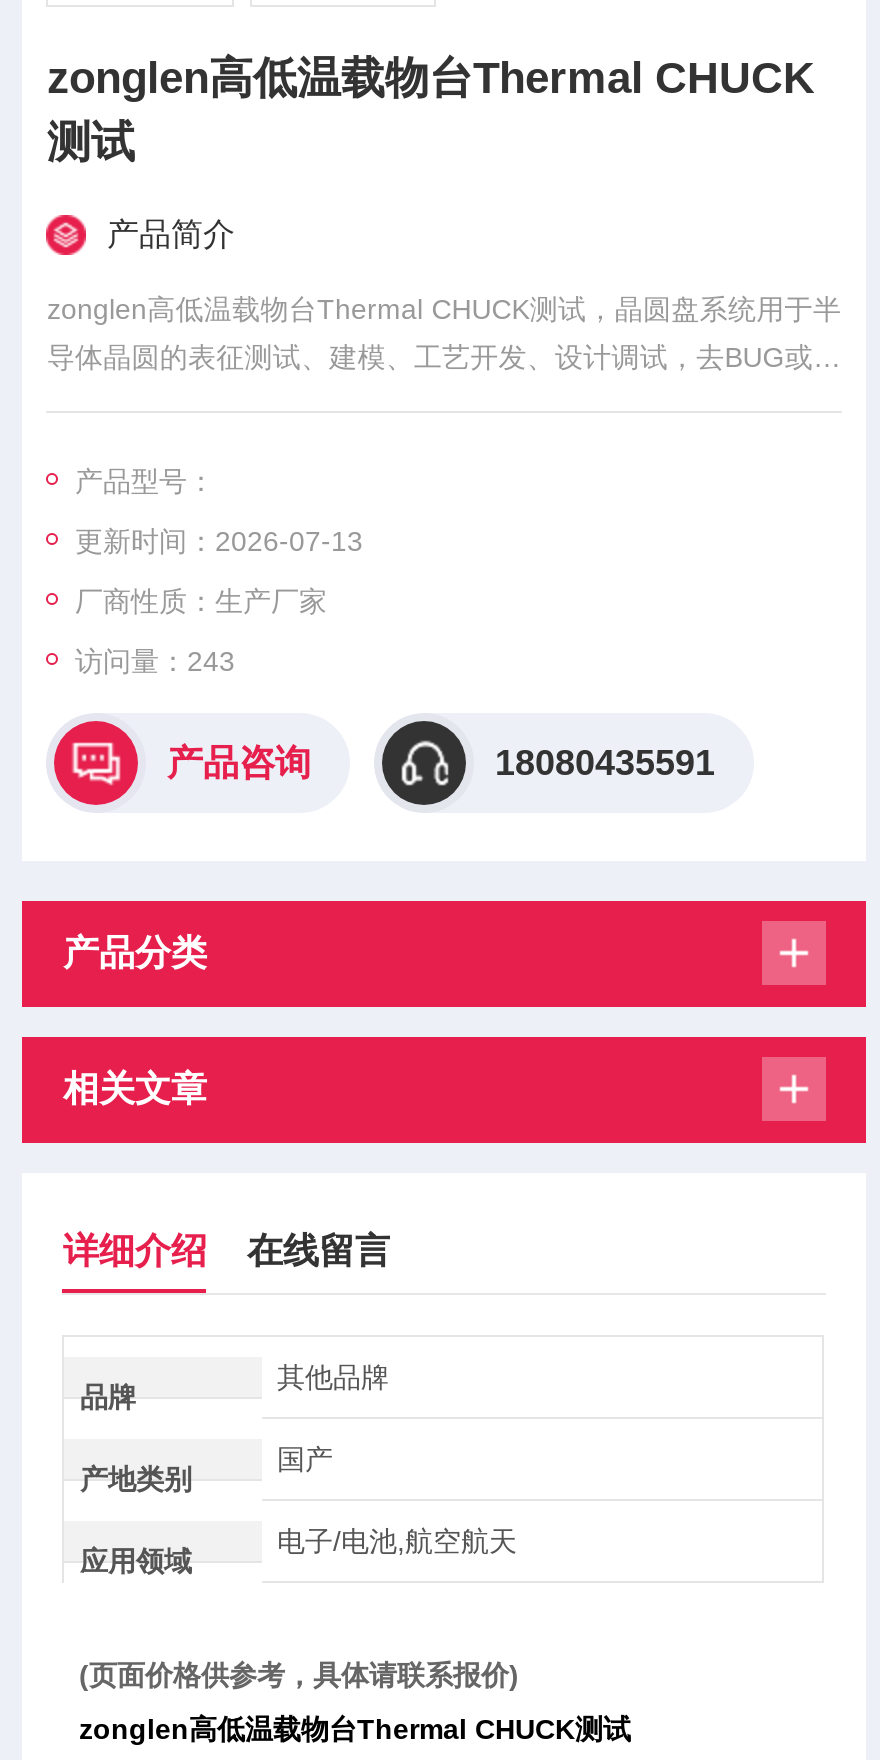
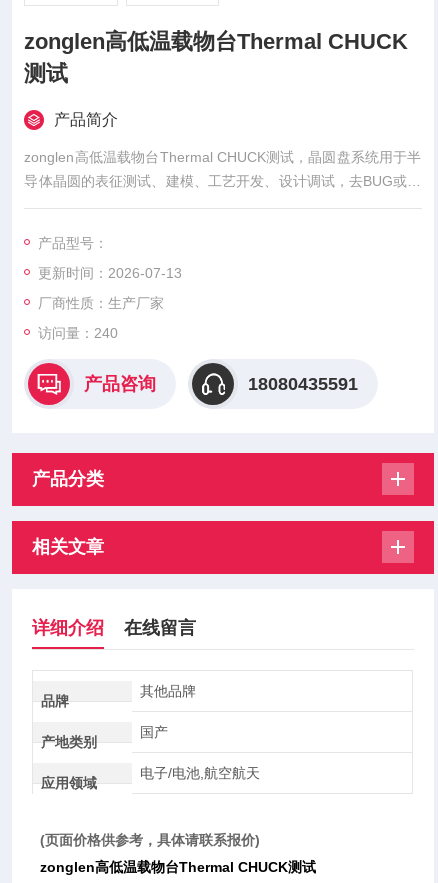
[75,645,235,677] 访问量：243 -> [38,325,118,341] 访问量：240

